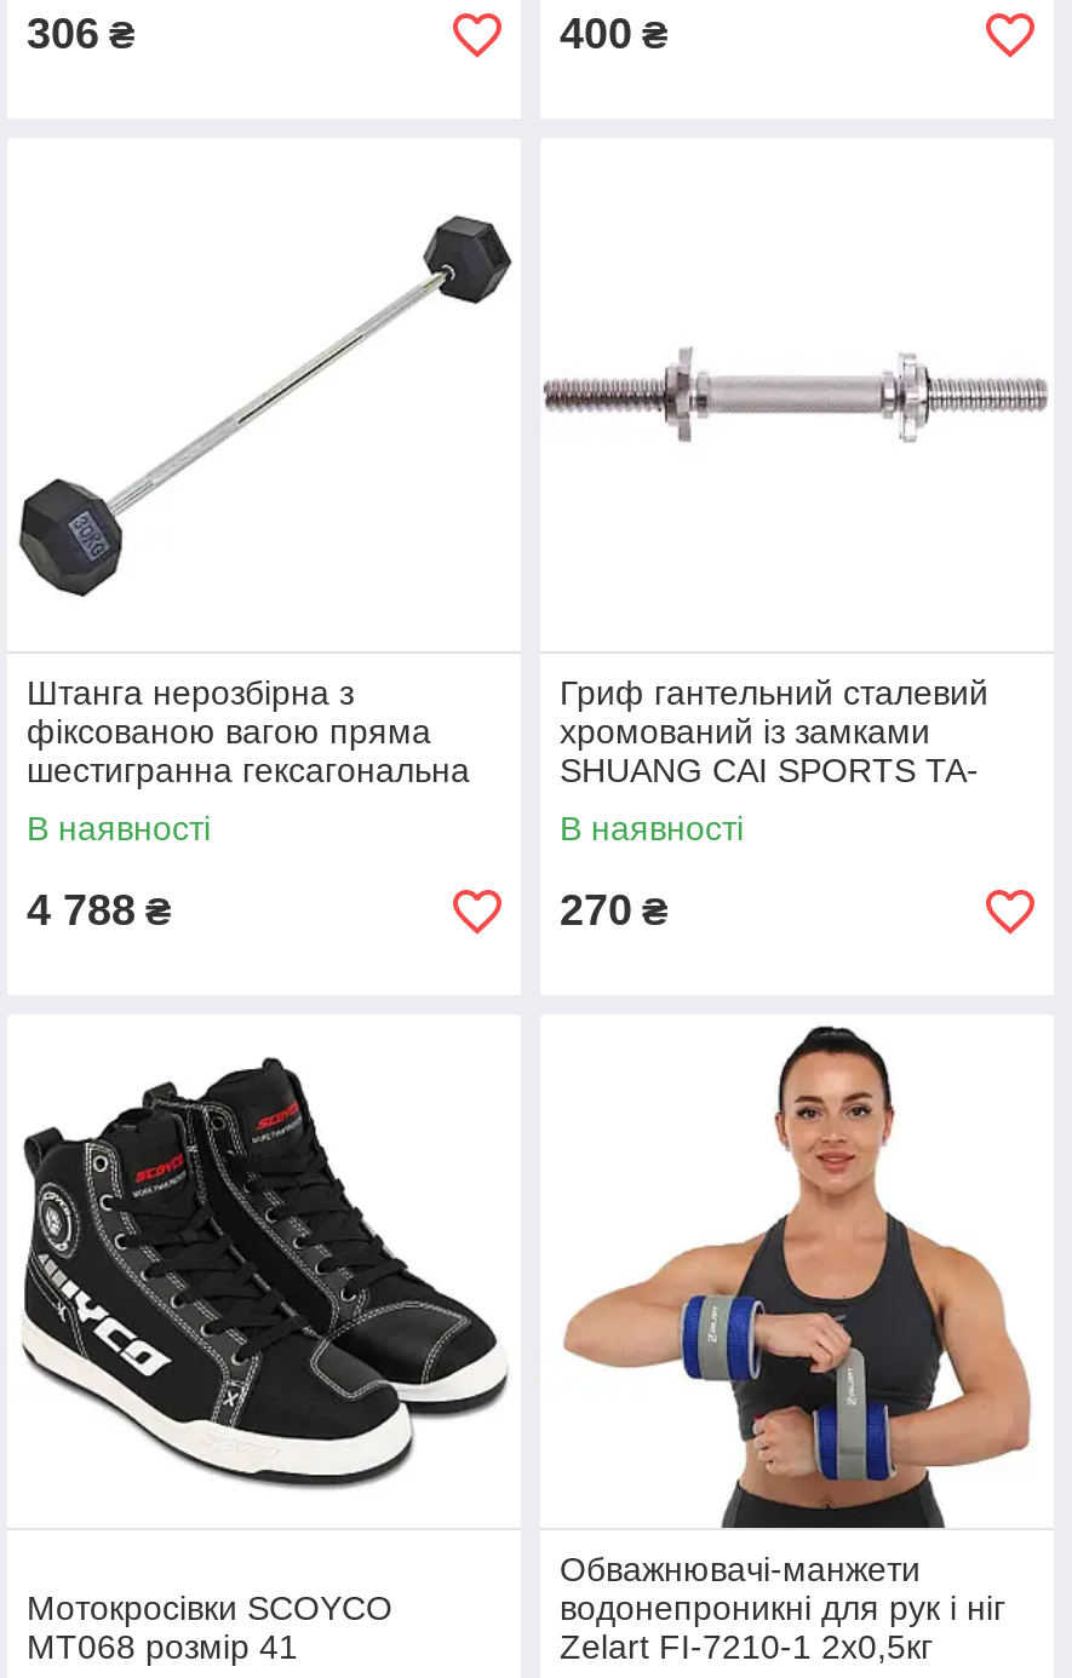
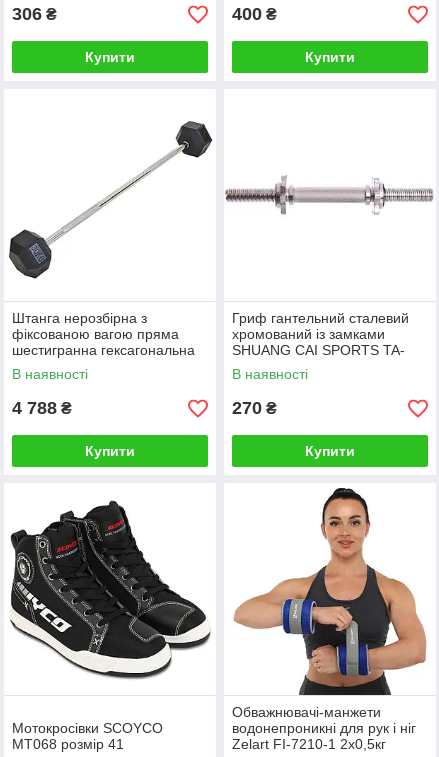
none -> [85,49,135,65] Купити
none -> [305,49,355,65] Купити
none -> [85,443,135,459] Купити
none -> [305,443,355,459] Купити

